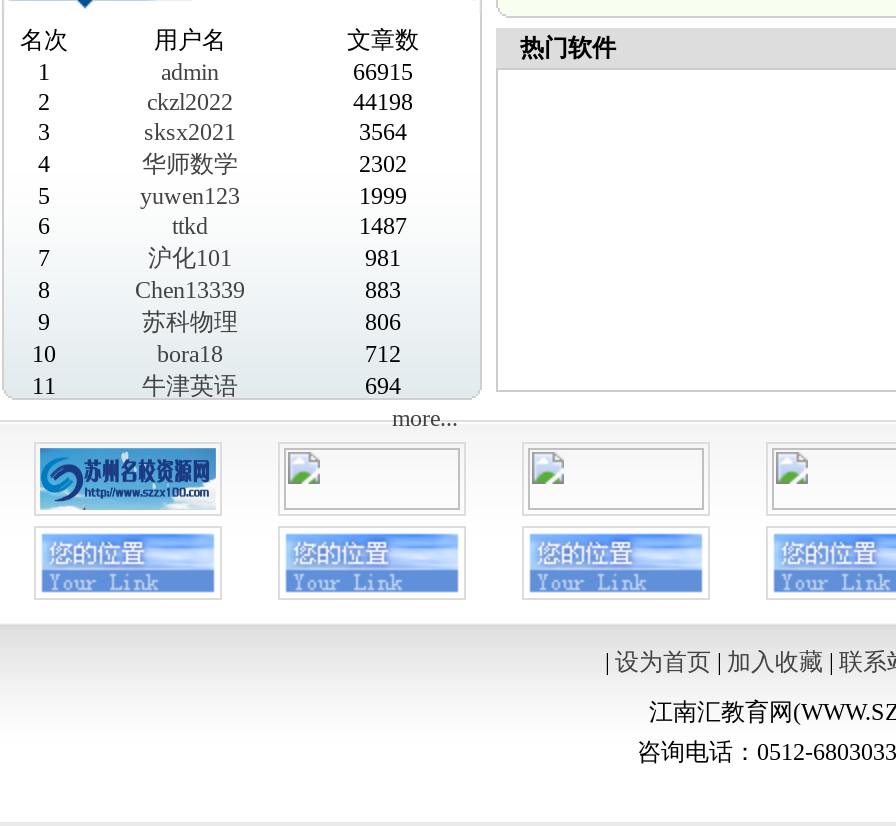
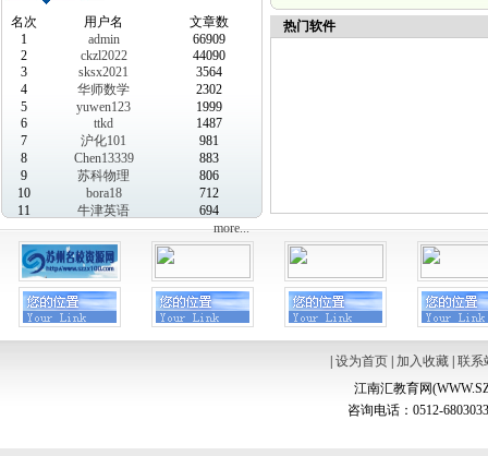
[353,58,413,86] 66915 -> [192,32,225,47] 66909
[353,88,413,116] 44198 -> [192,48,225,63] 44090

